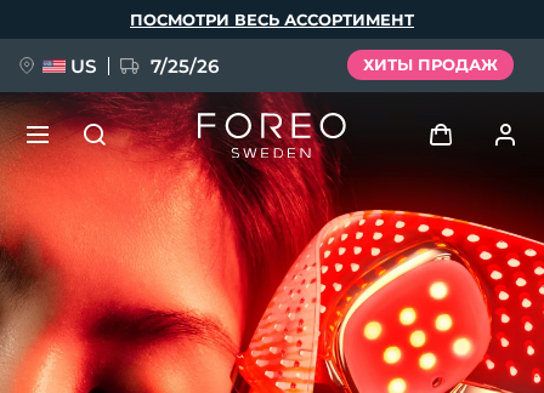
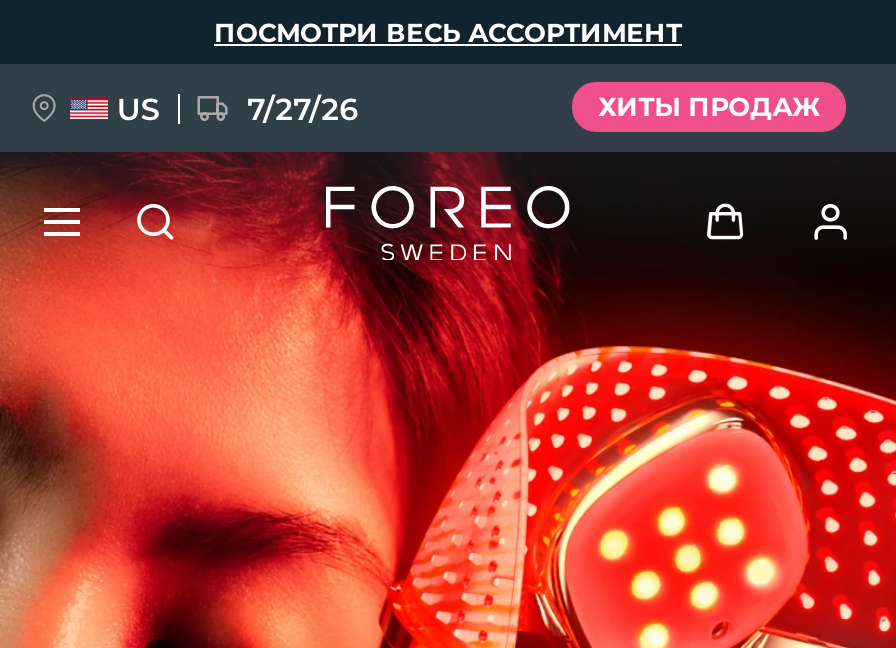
[150,55,218,78] 7/25/26 -> [247,91,357,129] 7/27/26

